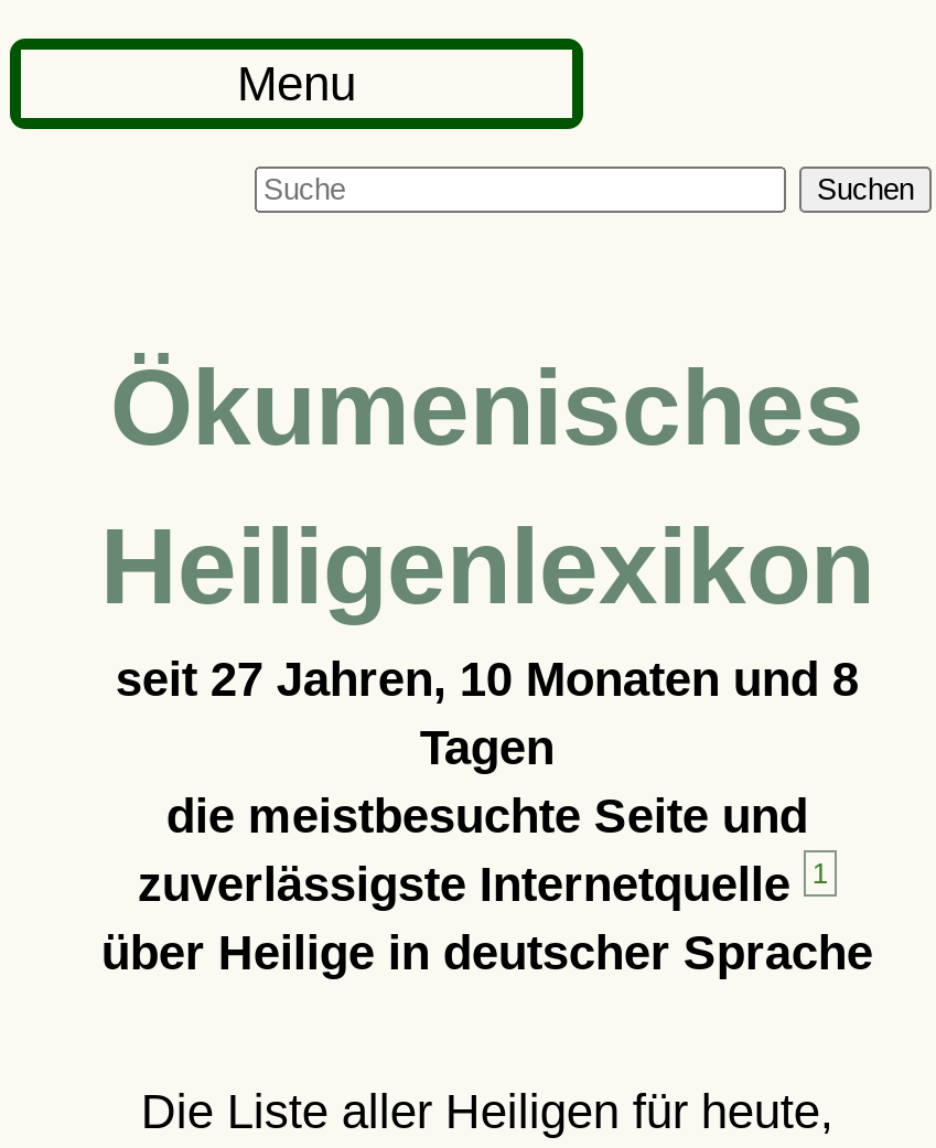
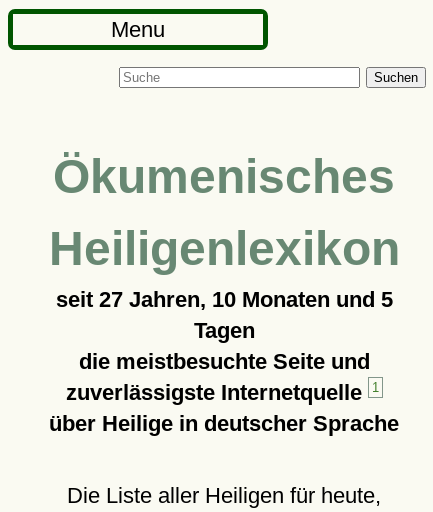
[116,652,859,707] seit 27 Jahren, 10 Monaten und 8 -> [56,287,393,312] seit 27 Jahren, 10 Monaten und 5

